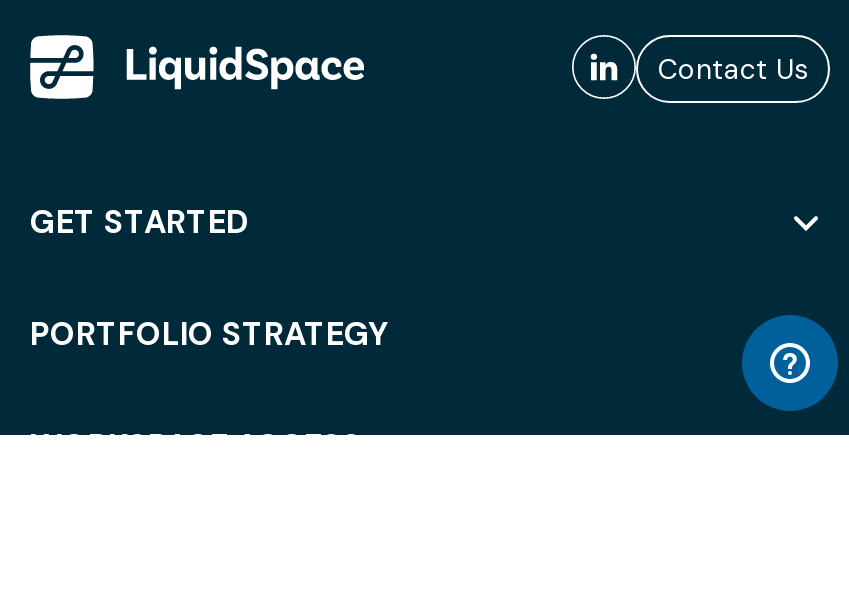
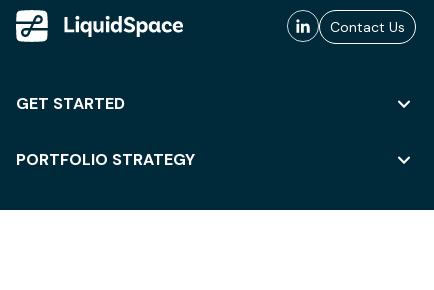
[742,315,838,411] [image] -> none

